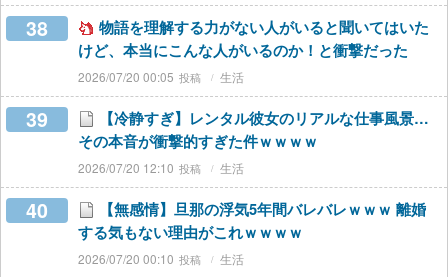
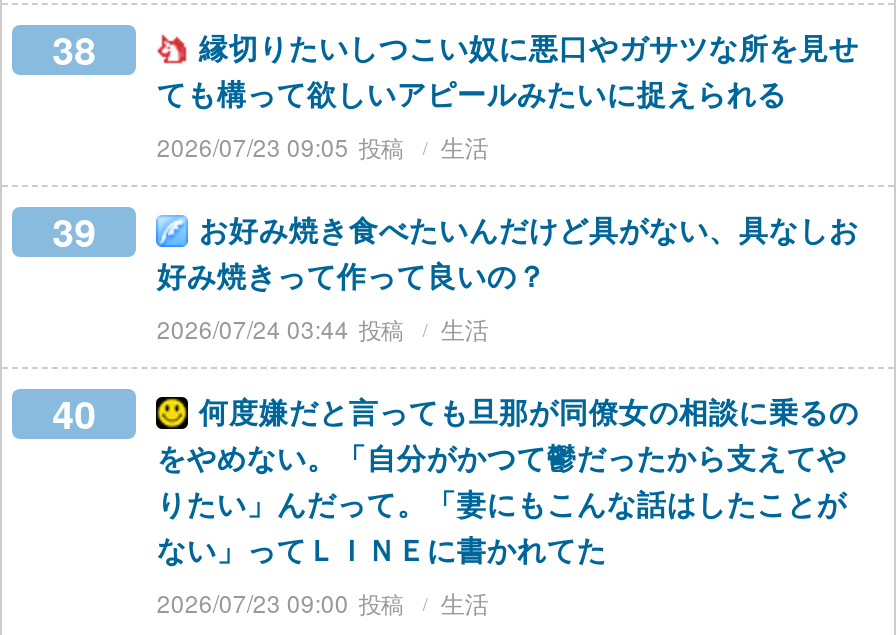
[78,16,429,85] 物語を理解する力がない人がいると聞いてはいた | けど、本当にこんな人がいるのか！と衝撃だった | 2026/07/20 00:05 -> [157,25,859,163] 縁切りたいしつこい奴に悪口やガサツな所を見せ | ても構って欲しいアピールみたいに捉えられる | 2026/07/23 09:05
[78,107,429,176] 【冷静すぎ】レンタル彼女のリアルな仕事風景… | その本音が衝撃的すぎた件ｗｗｗｗ | 2026/07/20 12:10 -> [157,207,859,345] お好み焼き食べたいんだけど具がない、具なしお | 好み焼きって作って良いの？ | 2026/07/24 03:44
[78,198,426,267] 【無感情】旦那の浮気5年間バレバレｗｗｗ 離婚 | する気もない理由がこれｗｗｗｗ | 2026/07/20 00:10 -> [157,389,859,619] 何度嫌だと言っても旦那が同僚女の相談に乗るの | をやめない。「自分がかつて鬱だったから支えてや | りたい」んだって。「妻にもこんな話はしたことが | ない」ってＬＩＮＥに書かれてた | 2026/07/23 09:00

